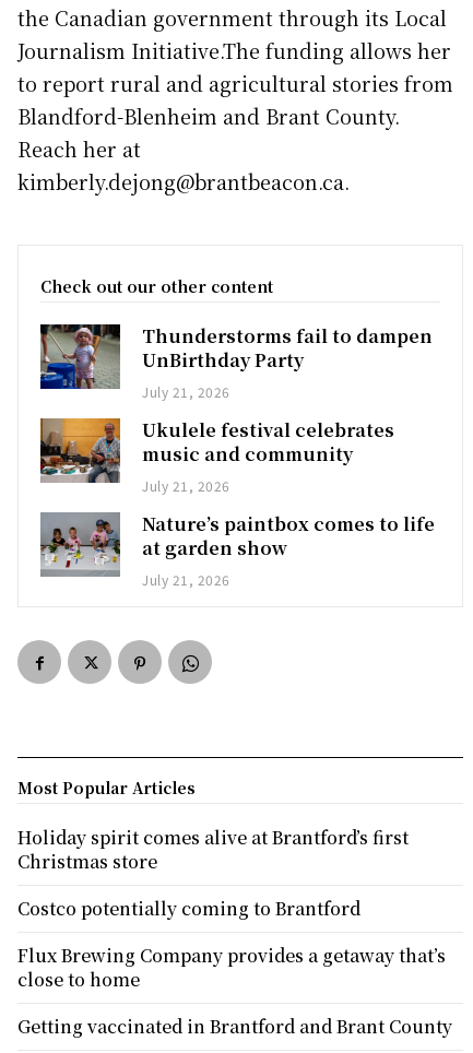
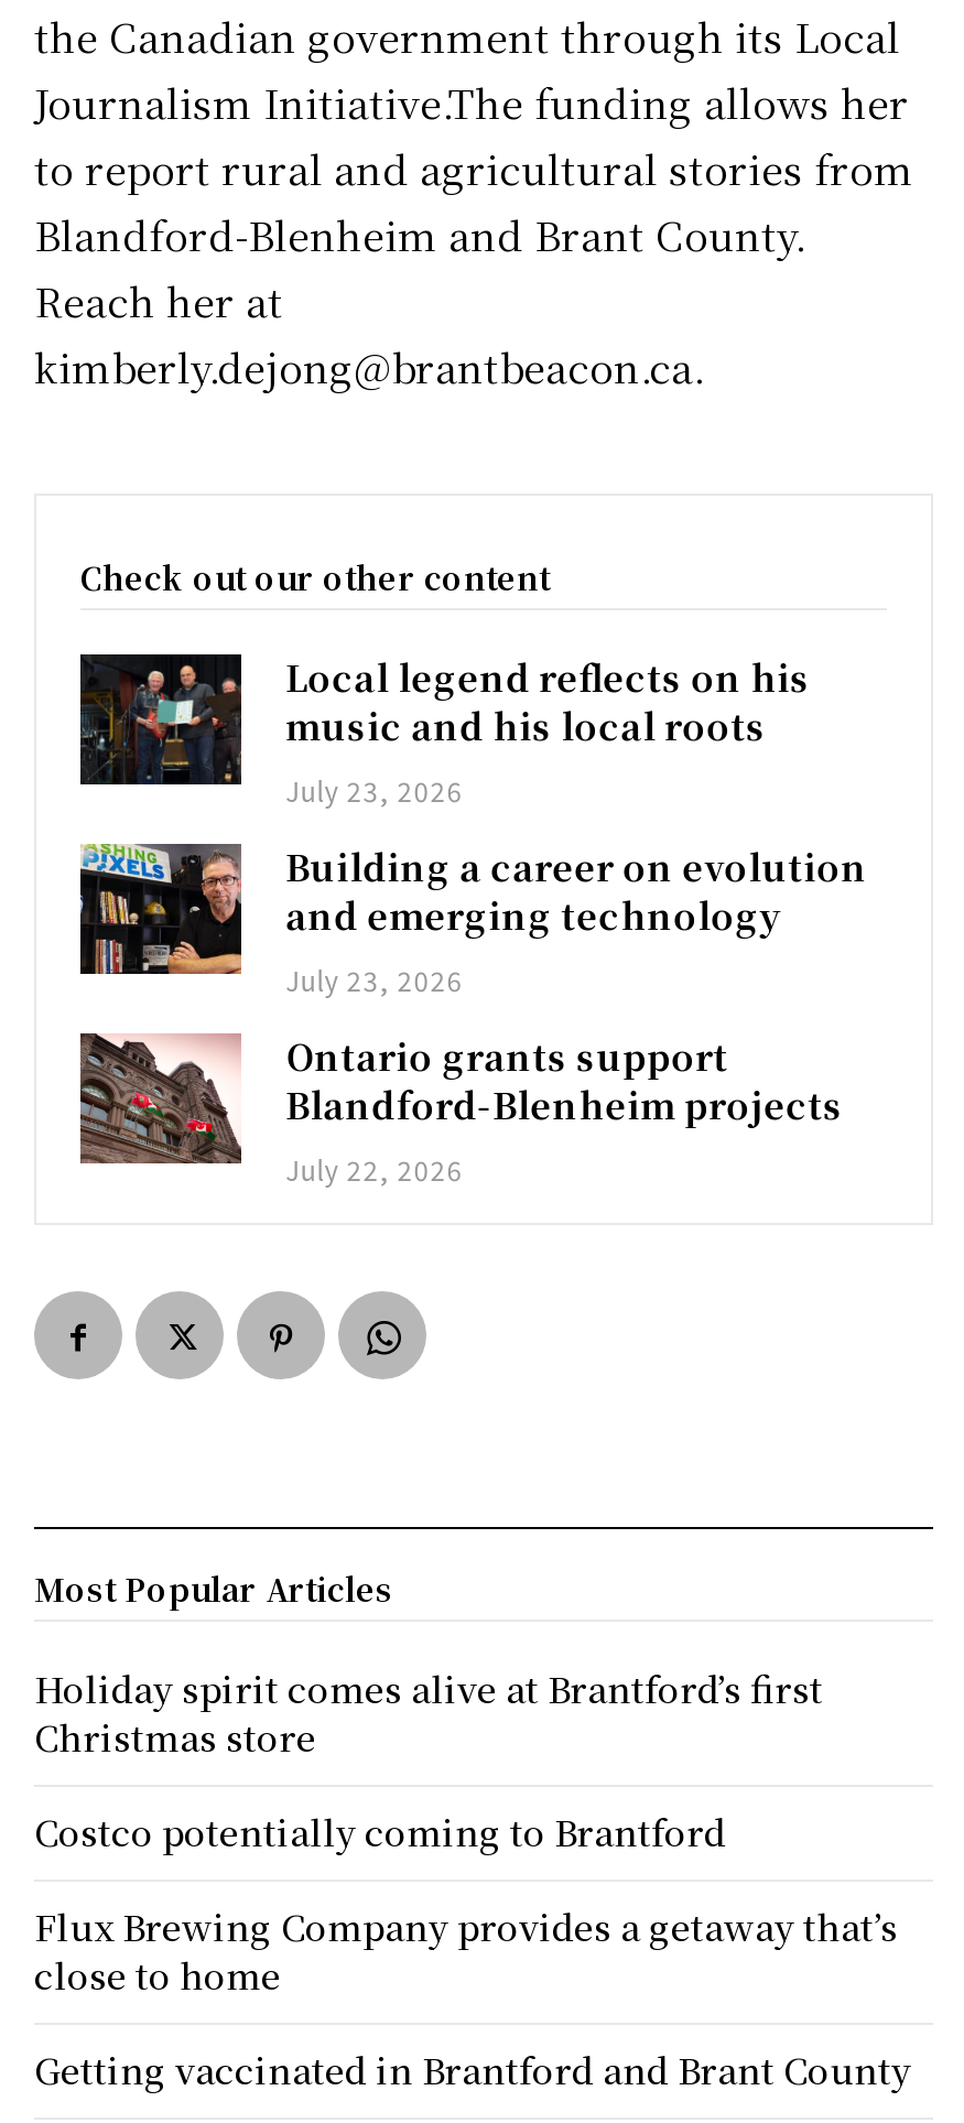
[39,324,433,401] [image] | Thunderstorms fail to dampen | UnBirthday Party | July 21, 2026 -> [78,653,810,809] [image] | Local legend reflects on his | music and his local roots | July 23, 2026
[39,417,395,495] [image] | Ukulele festival celebrates | music and community | July 21, 2026 -> [78,842,867,999] [image] | Building a career on evolution | and emerging technology | July 23, 2026
[39,511,435,589] [image] | Nature’s paintbox comes to life | at garden show | July 21, 2026 -> [78,1032,843,1188] [image] | Ontario grants support | Blandford-Blenheim projects | July 22, 2026

